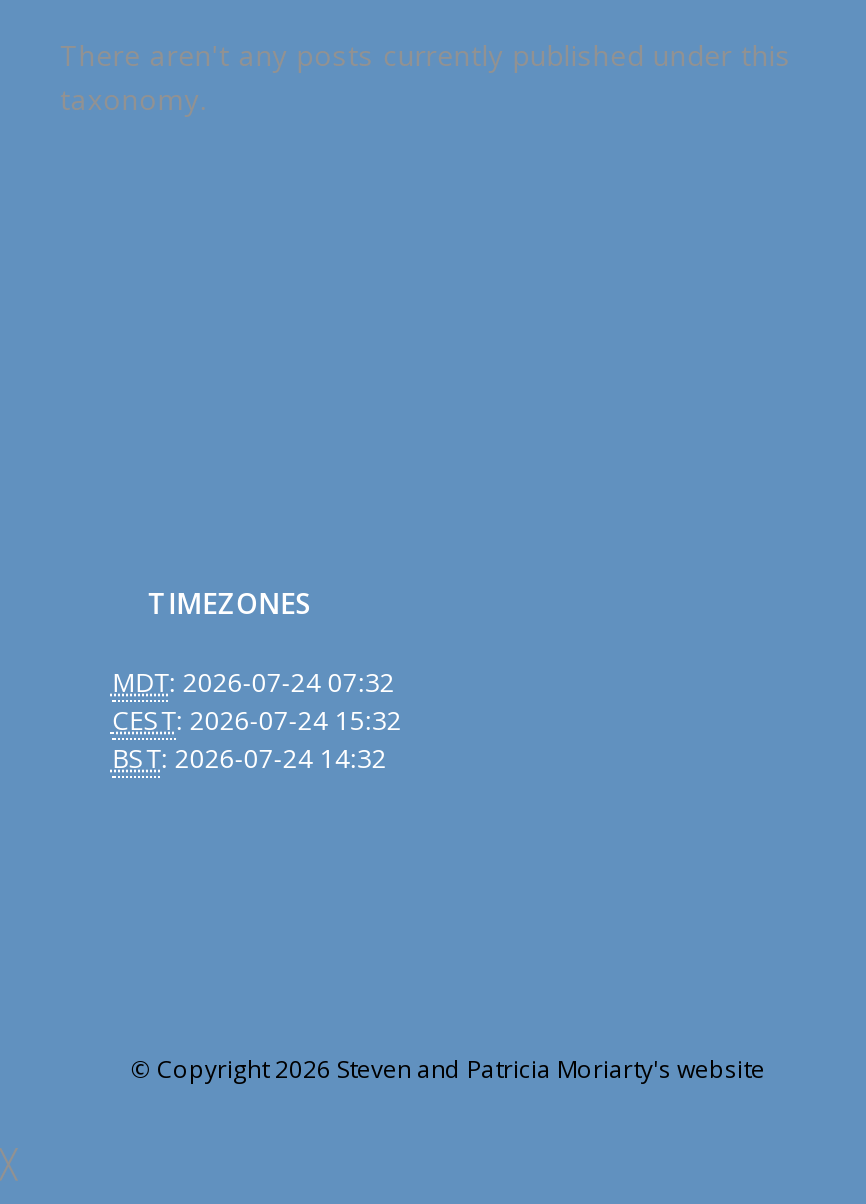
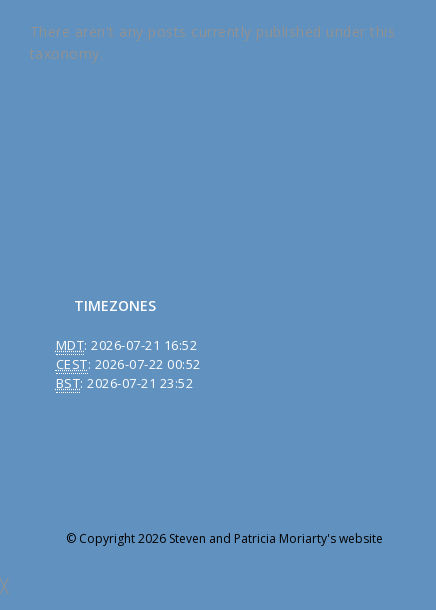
[112,664,395,700] MDT: 2026-07-24 07:32 -> [56,336,197,354] MDT: 2026-07-21 16:52
[112,702,402,738] CEST: 2026-07-24 15:32 -> [56,355,201,373] CEST: 2026-07-22 00:52
[112,740,387,776] BST:2026-07-24 14:32 -> [56,374,193,392] BST:2026-07-21 23:52

